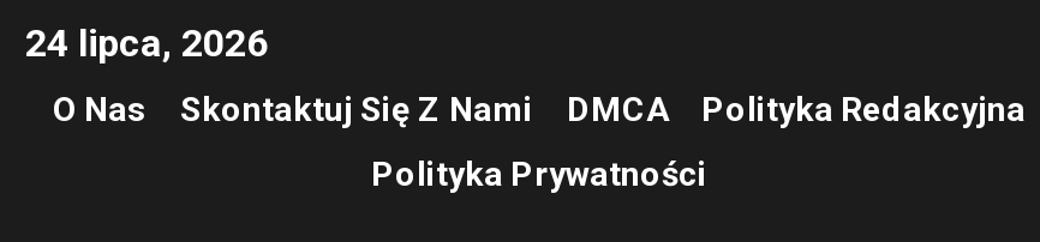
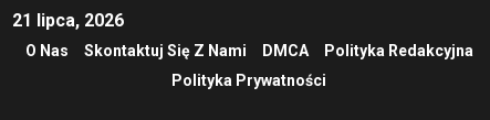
[25,21,268,67] 24 lipca, 2026 -> [12,10,124,31] 21 lipca, 2026

